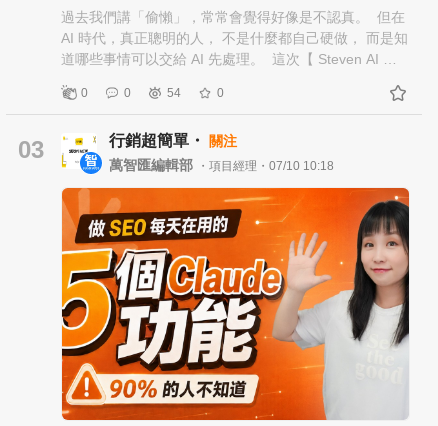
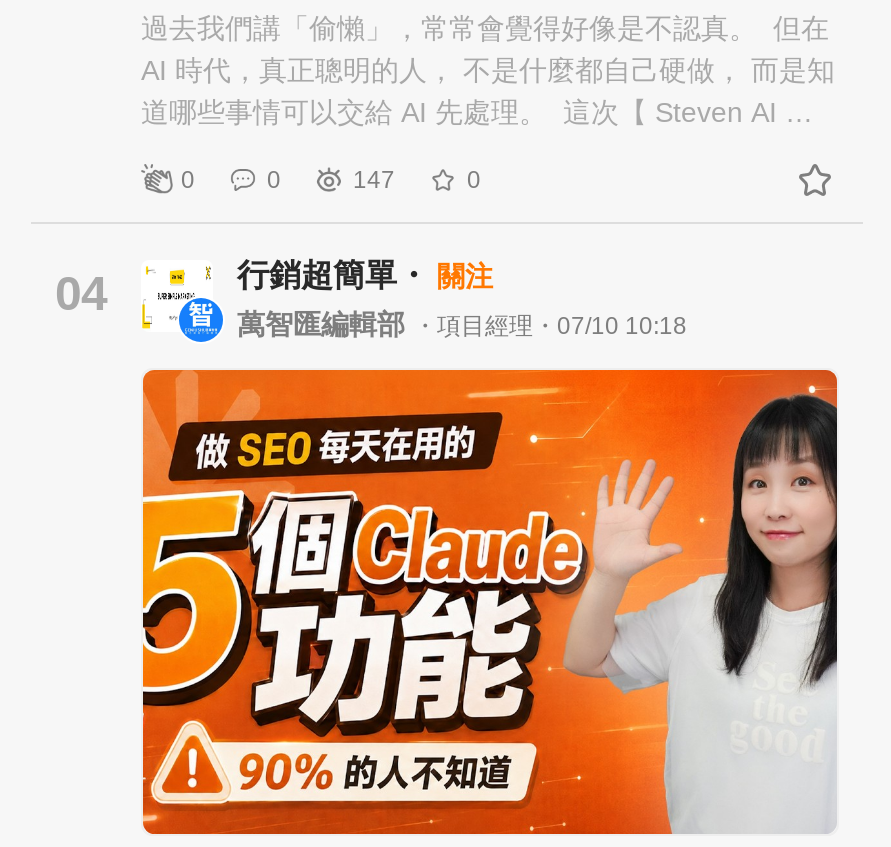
[167,86,181,100] 54 -> [353,166,395,194] 147
[18,136,44,163] 03 -> [55,266,107,320] 04

